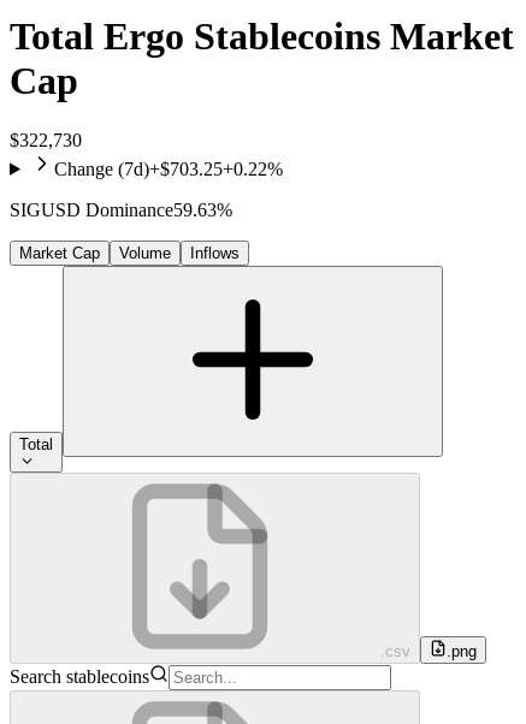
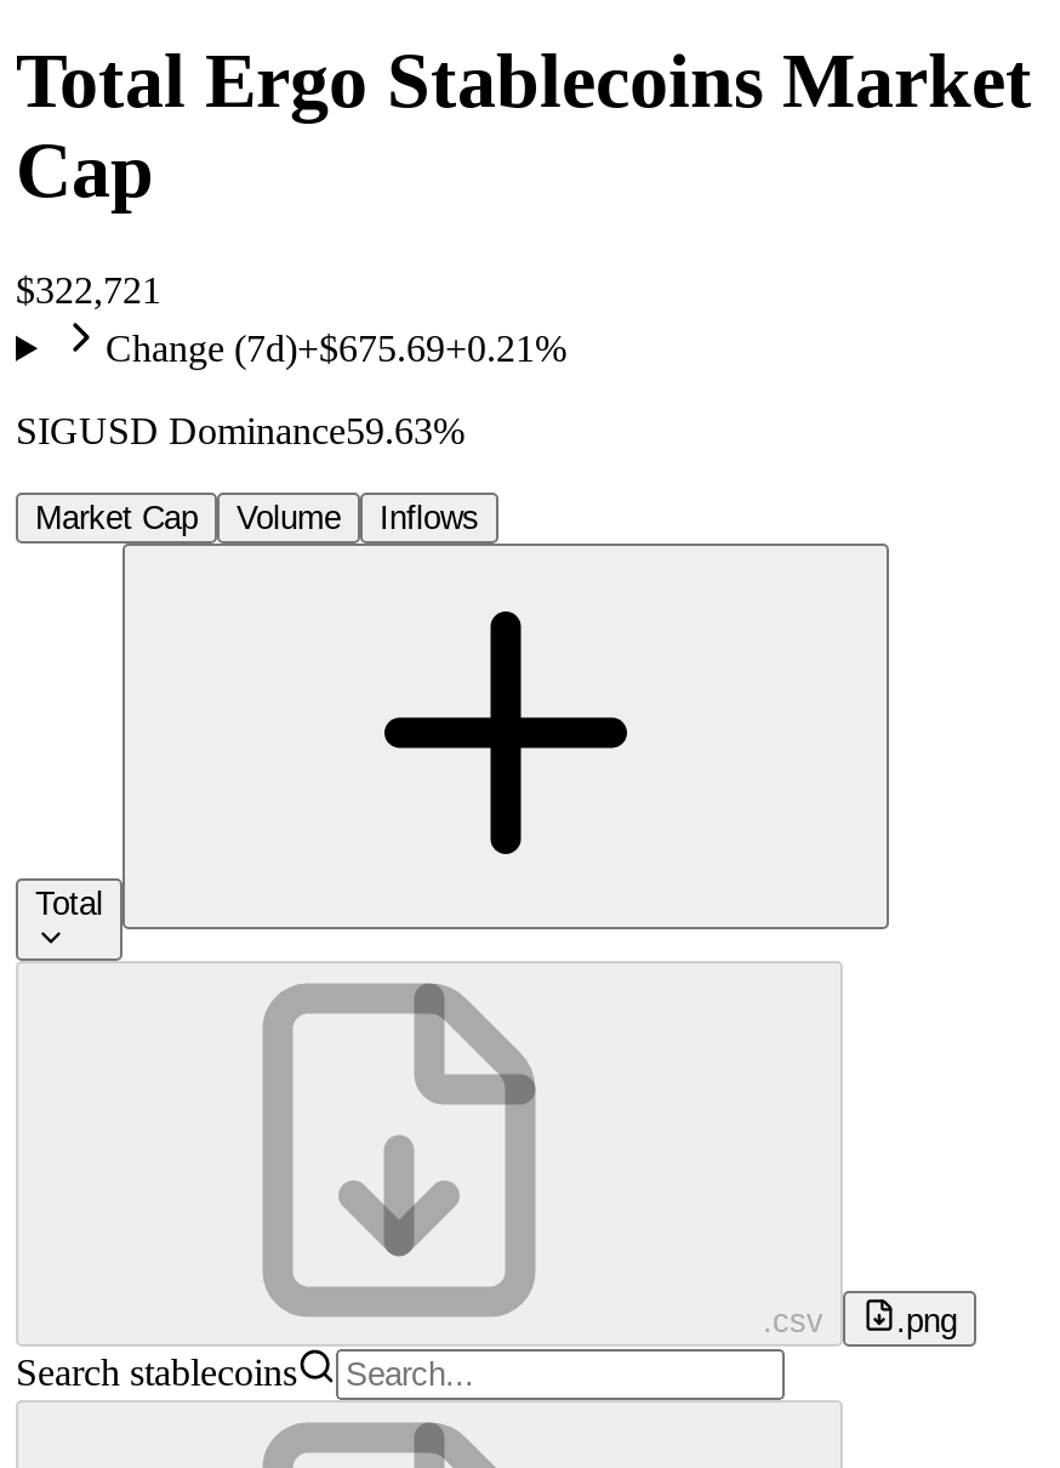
[10,130,82,150] $322,730 -> [16,269,161,310] $322,721
[54,159,283,179] Change (7d)+$703.25+0.22% -> [105,327,566,369] Change (7d)+$675.69+0.21%

